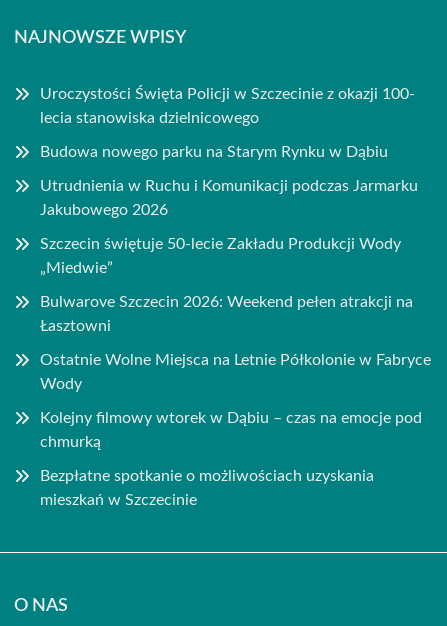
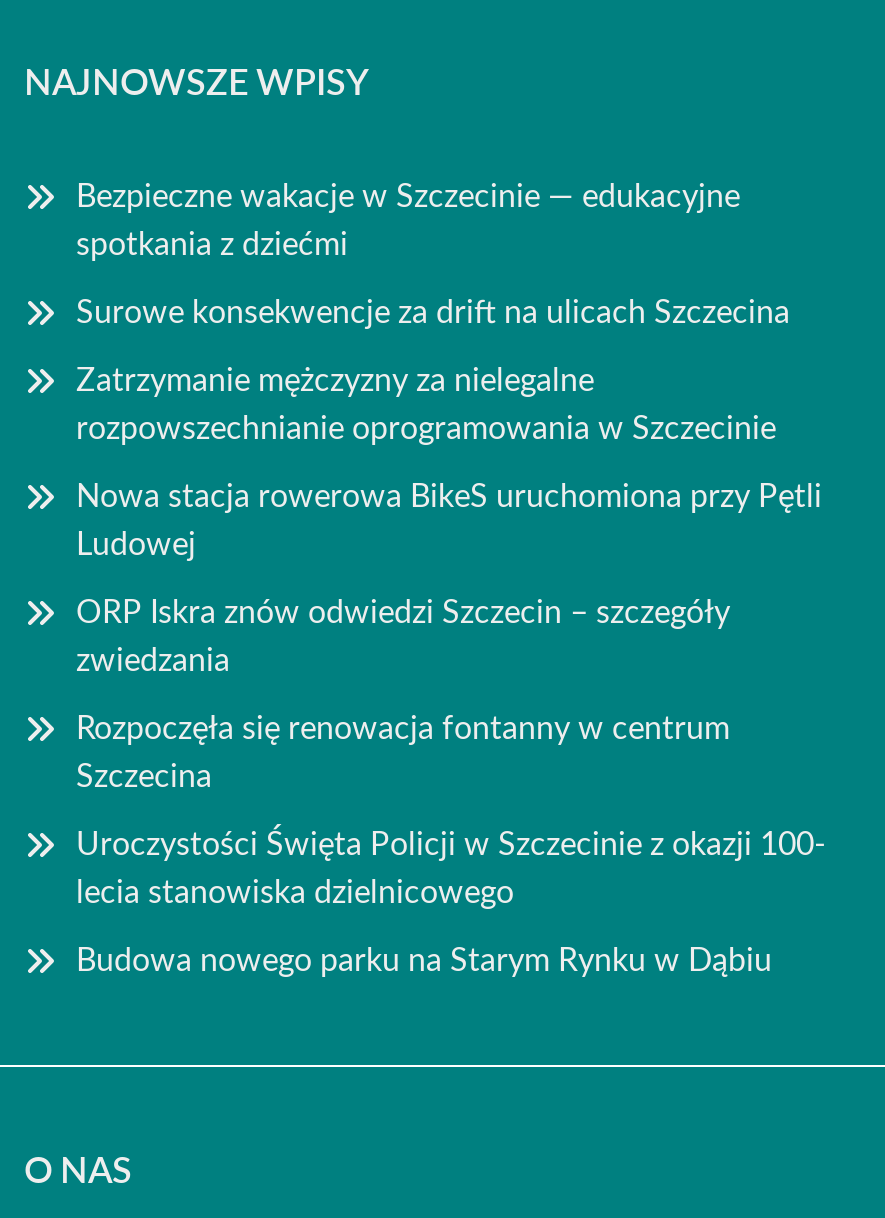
none -> [76,181,822,793] Bezpieczne wakacje w Szczecinie — edukacyjne | spotkania z dziećmi | Surowe konsekwencje za drift na ulicach Szczecina | Zatrzymanie mężczyzny za nielegalne | rozpowszechnianie oprogramowania w Szczecinie | Nowa stacja rowerowa BikeS uruchomiona przy Pętli | Ludowej | ORP Iskra znów odwiedzi Szczecin – szczegóły | zwiedzania | Rozpoczęła się renowacja fontanny w centrum | Szczecina
moved [40,86,415,160] -> [76,829,826,977]: Uroczystości Święta Policji w Szczecinie z okazji 100- | lecia stanowiska dzielnicowego | Budowa nowego parku na Starym Rynku w Dąbiu
[40,178,431,508] Utrudnienia w Ruchu i Komunikacji podczas Jarmarku | Jakubowego 2026 | Szczecin świętuje 50-lecie Zakładu Produkcji Wody | „Miedwie” | Bulwarove Szczecin 2026: Weekend pełen atrakcji na | Łasztowni | Ostatnie Wolne Miejsca na Letnie Półkolonie w Fabryce | Wody | Kolejny filmowy wtorek w Dąbiu – czas na emocje pod | chmurką | Bezpłatne spotkanie o możliwościach uzyskania | mieszkań w Szczecinie -> none

